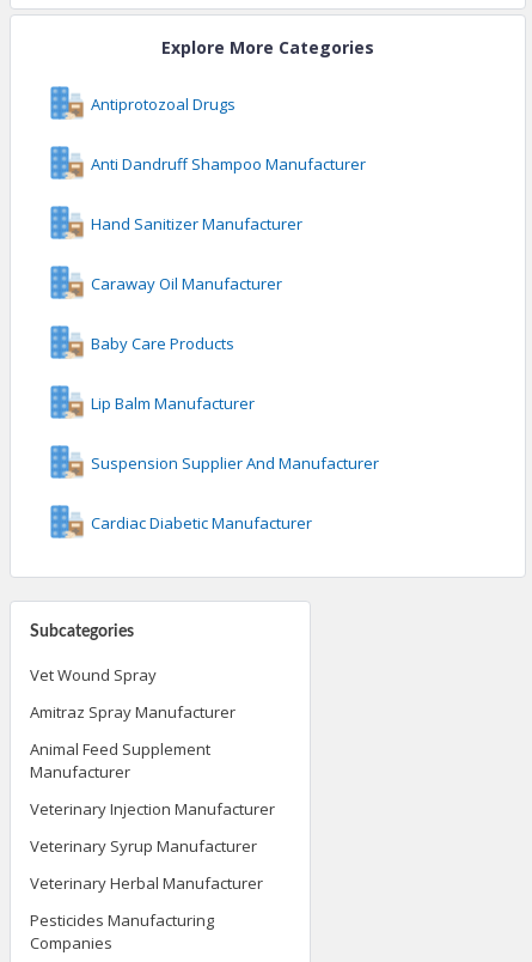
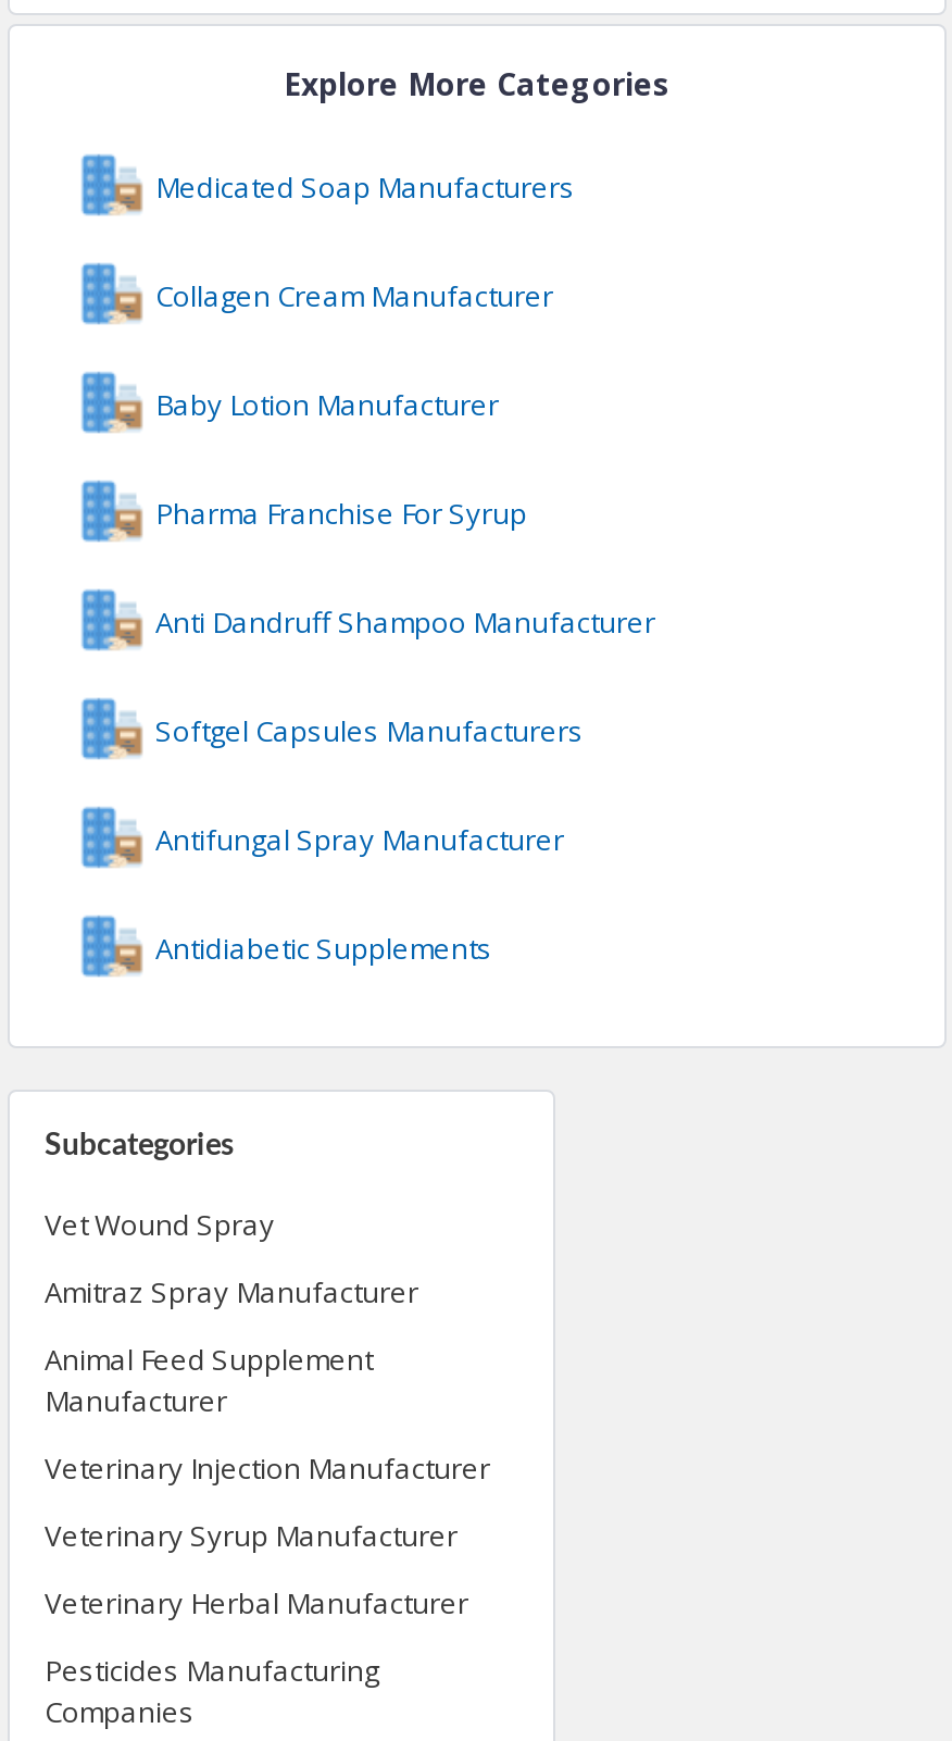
[91,93,236,115] Antiprotozoal Drugs -> [155,167,575,533] Medicated Soap Manufacturers | Collagen Cream Manufacturer | Baby Lotion Manufacturer | Pharma Franchise For Syrup
moved [91,153,366,175] -> [155,602,655,641]: Anti Dandruff Shampoo Manufacturer
[91,213,379,534] Hand Sanitizer Manufacturer | Caraway Oil Manufacturer | Baby Care Products | Lip Balm Manufacturer | Suspension Supplier And Manufacturer | Cardiac Diabetic Manufacturer -> [155,711,584,968] Softgel Capsules Manufacturers | Antifungal Spray Manufacturer | Antidiabetic Supplements

